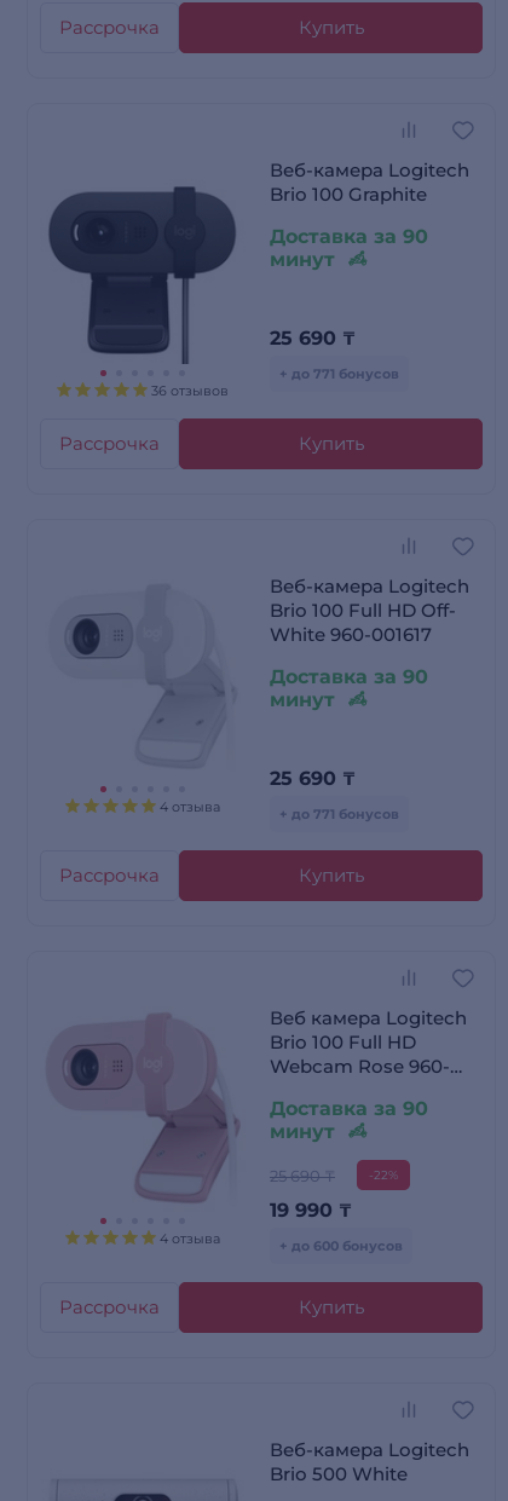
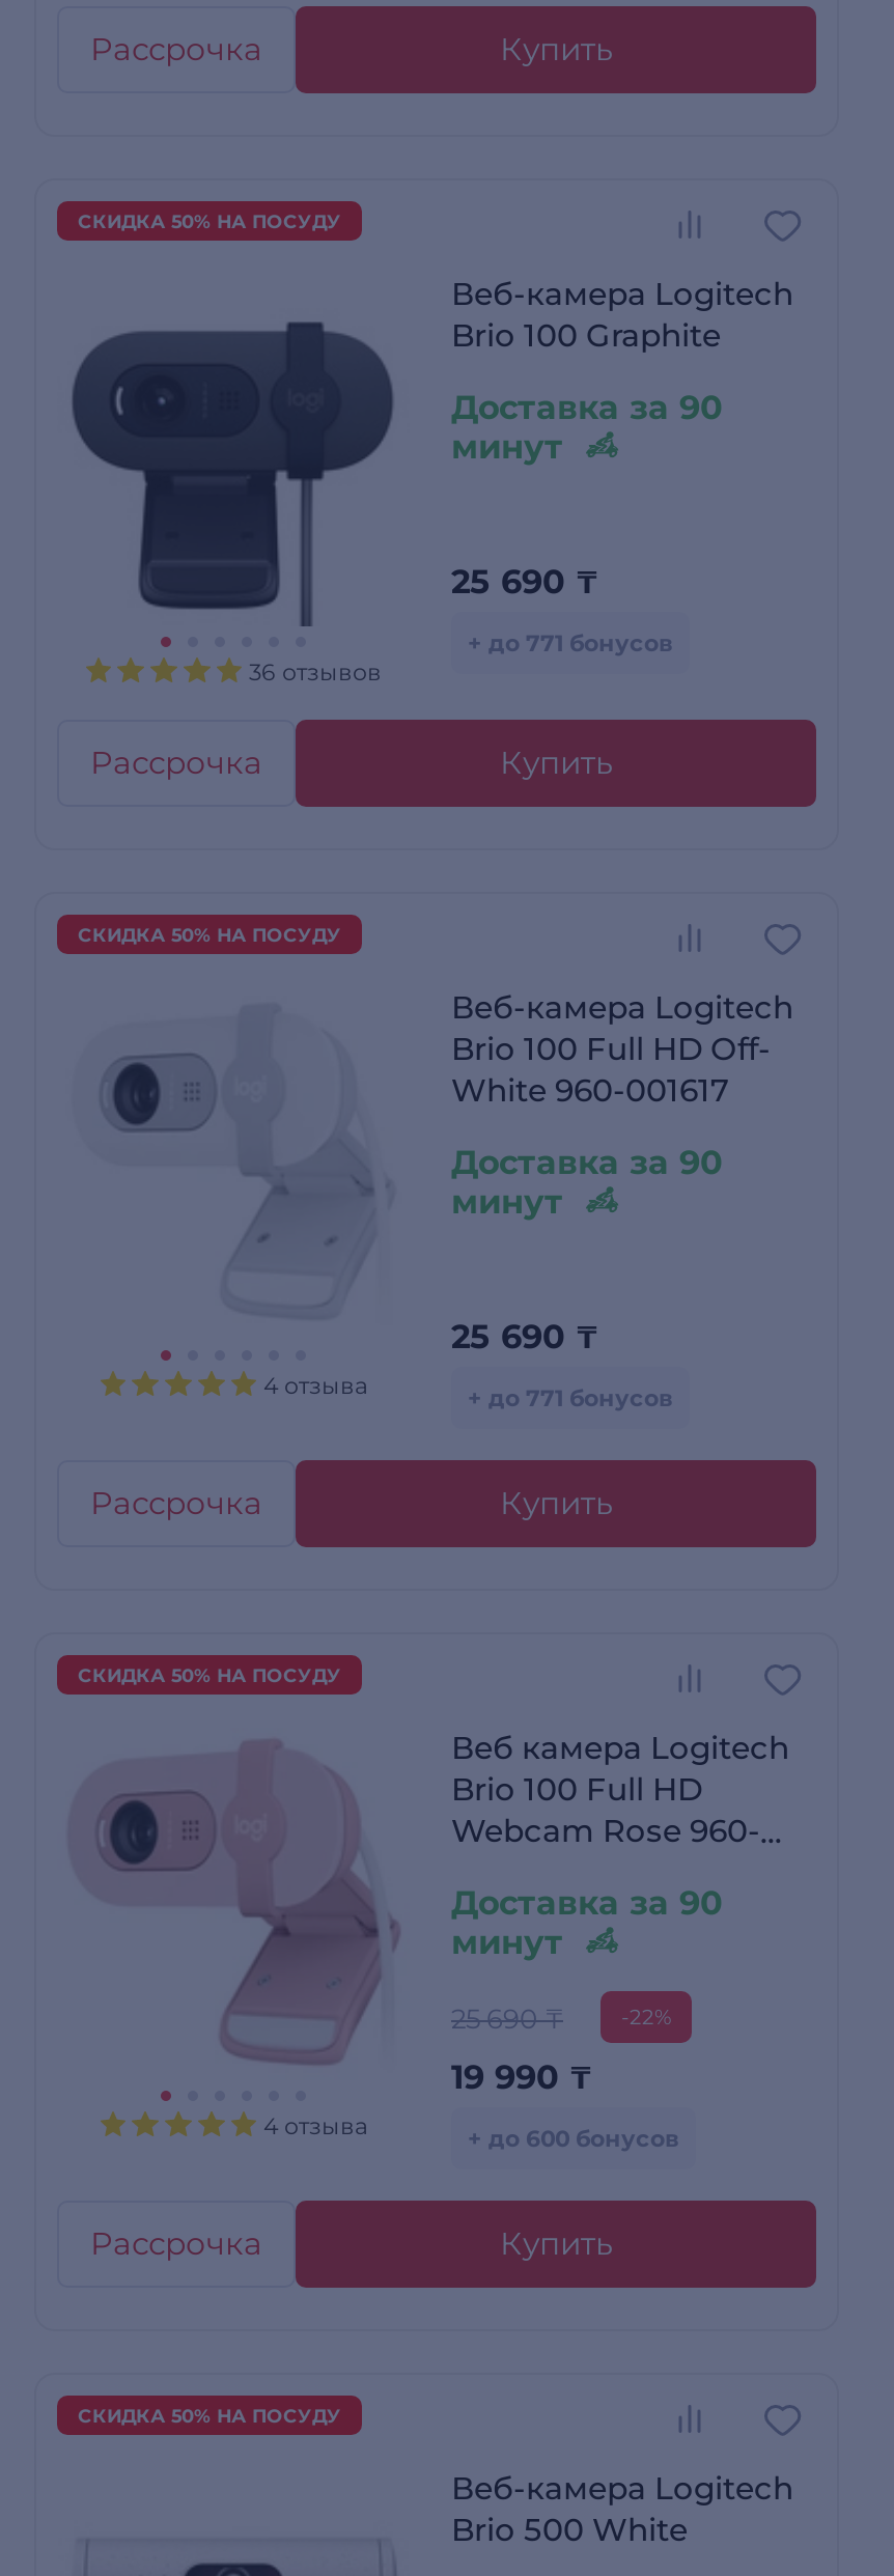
none -> [78,210,341,233] СКИДКА 50% НА ПОСУДУ
none -> [78,923,341,946] СКИДКА 50% НА ПОСУДУ
none -> [78,1664,341,1687] СКИДКА 50% НА ПОСУДУ
none -> [78,2404,341,2427] СКИДКА 50% НА ПОСУДУ

